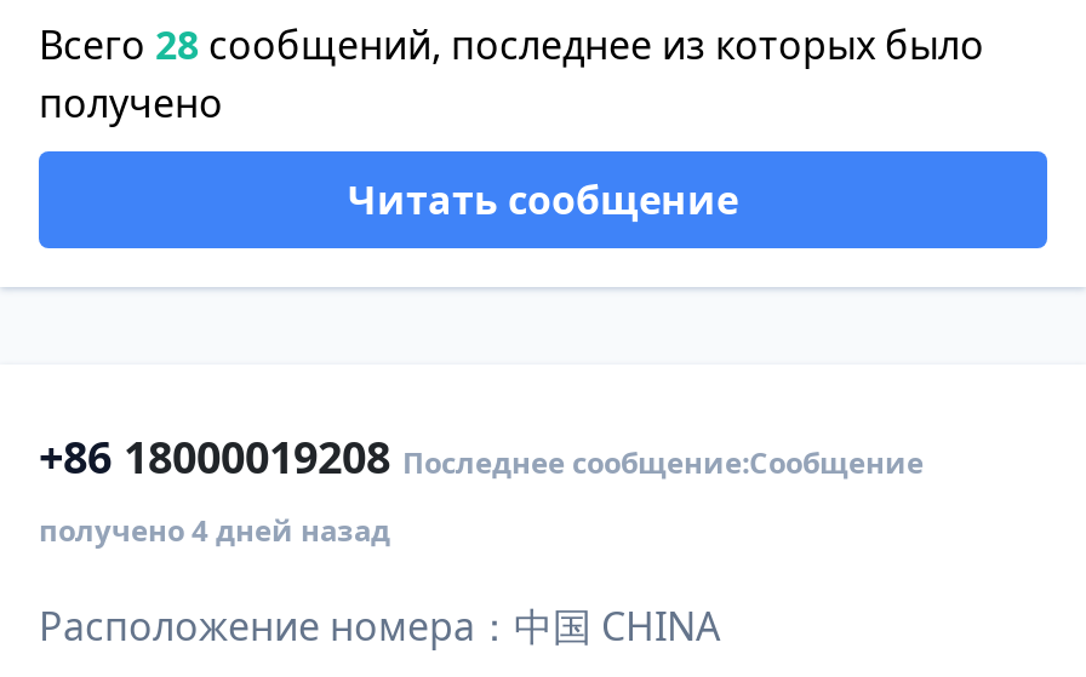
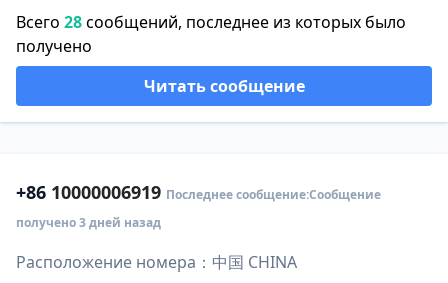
[39,428,924,487] +86 18000019208 Последнее сообщение:Сообщение -> [16,180,381,204] +86 10000006919 Последнее сообщение:Сообщение
[39,511,390,552] получено 4 дней назад -> [16,214,161,231] получено 3 дней назад

